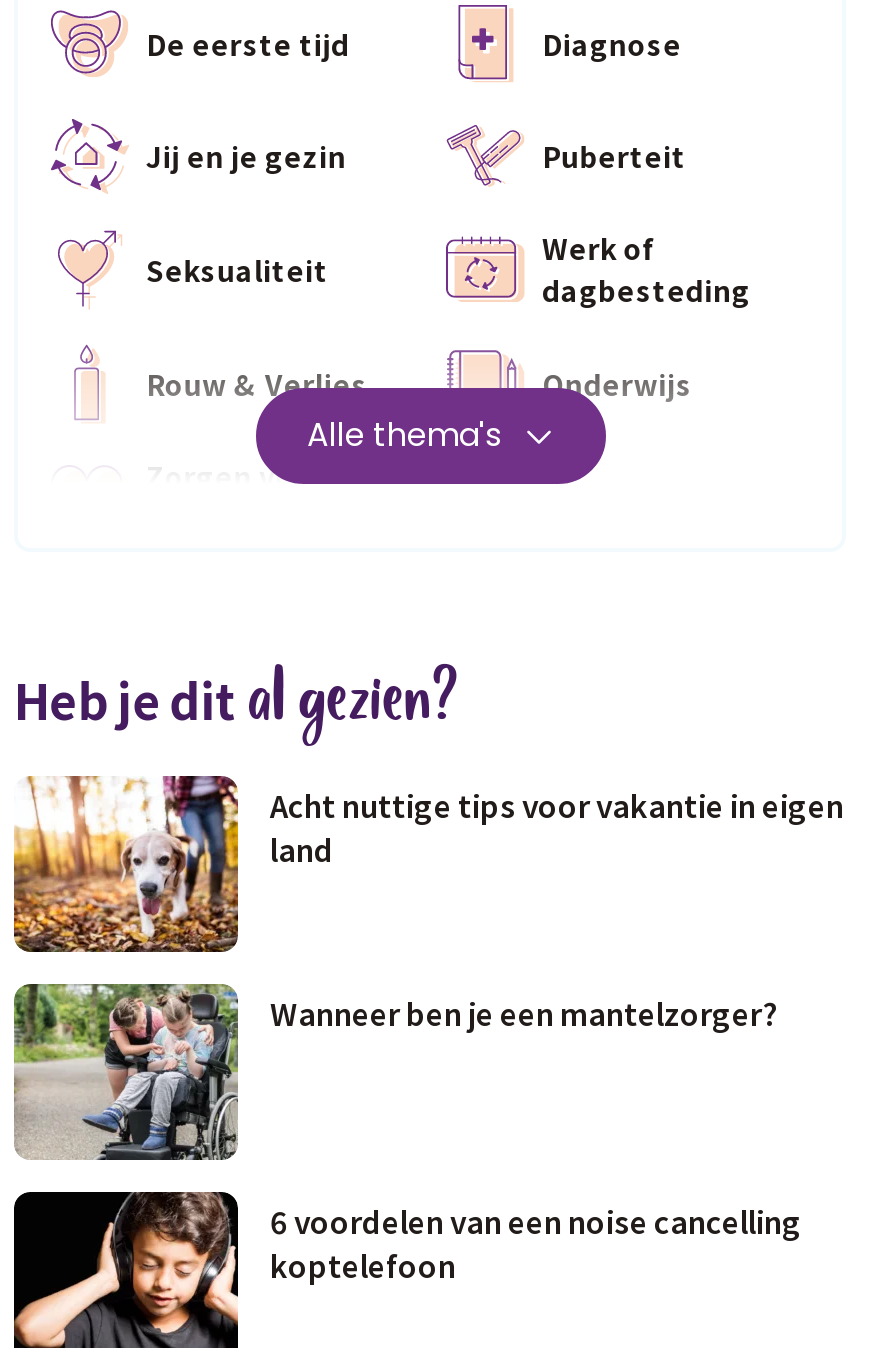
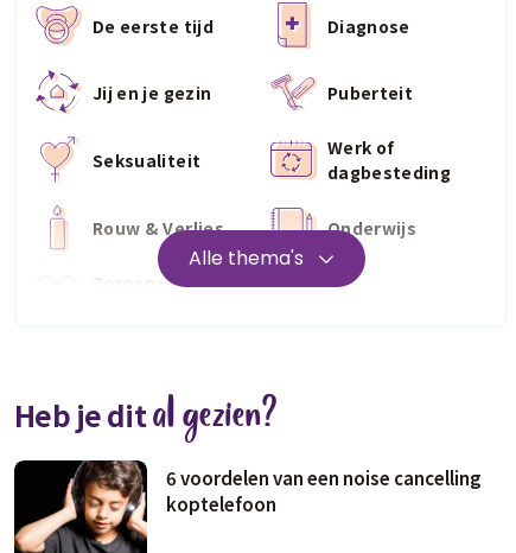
[12,774,844,954] [image] | Acht nuttige tips voor vakantie in eigen | land -> none
[12,982,778,1162] [image] | Wanneer ben je een mantelzorger? -> none

